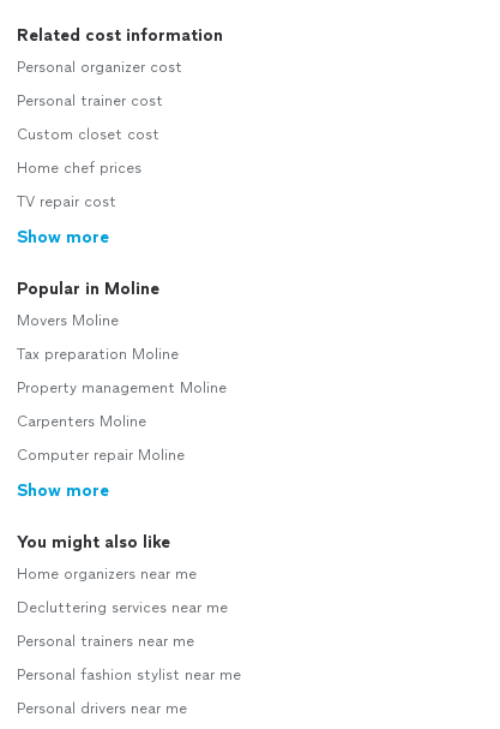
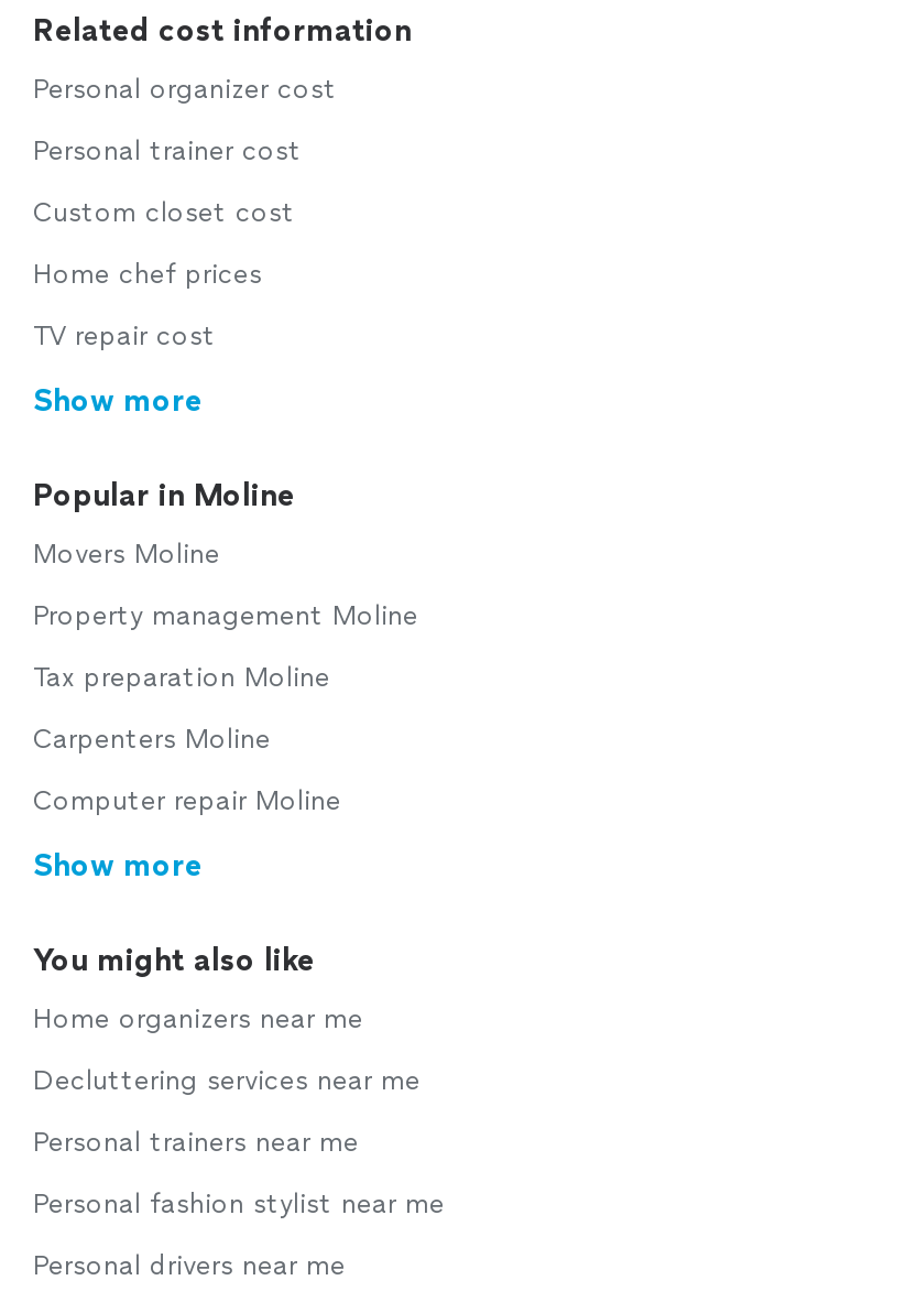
moved [17,346,179,363] -> [33,662,330,693]: Tax preparation Moline
moved [17,380,227,396] -> [33,600,418,631]: Property management Moline

